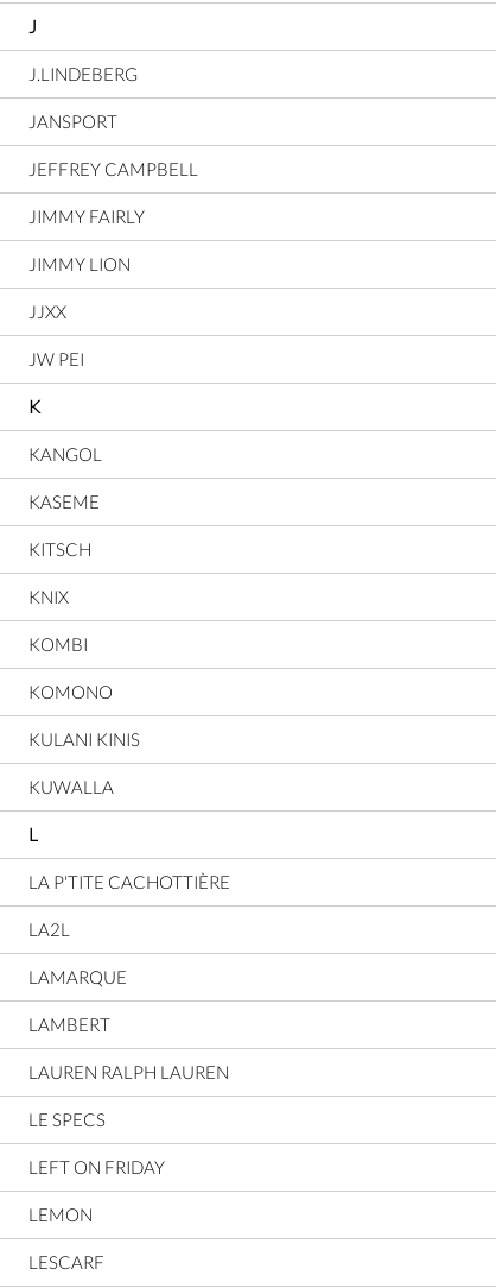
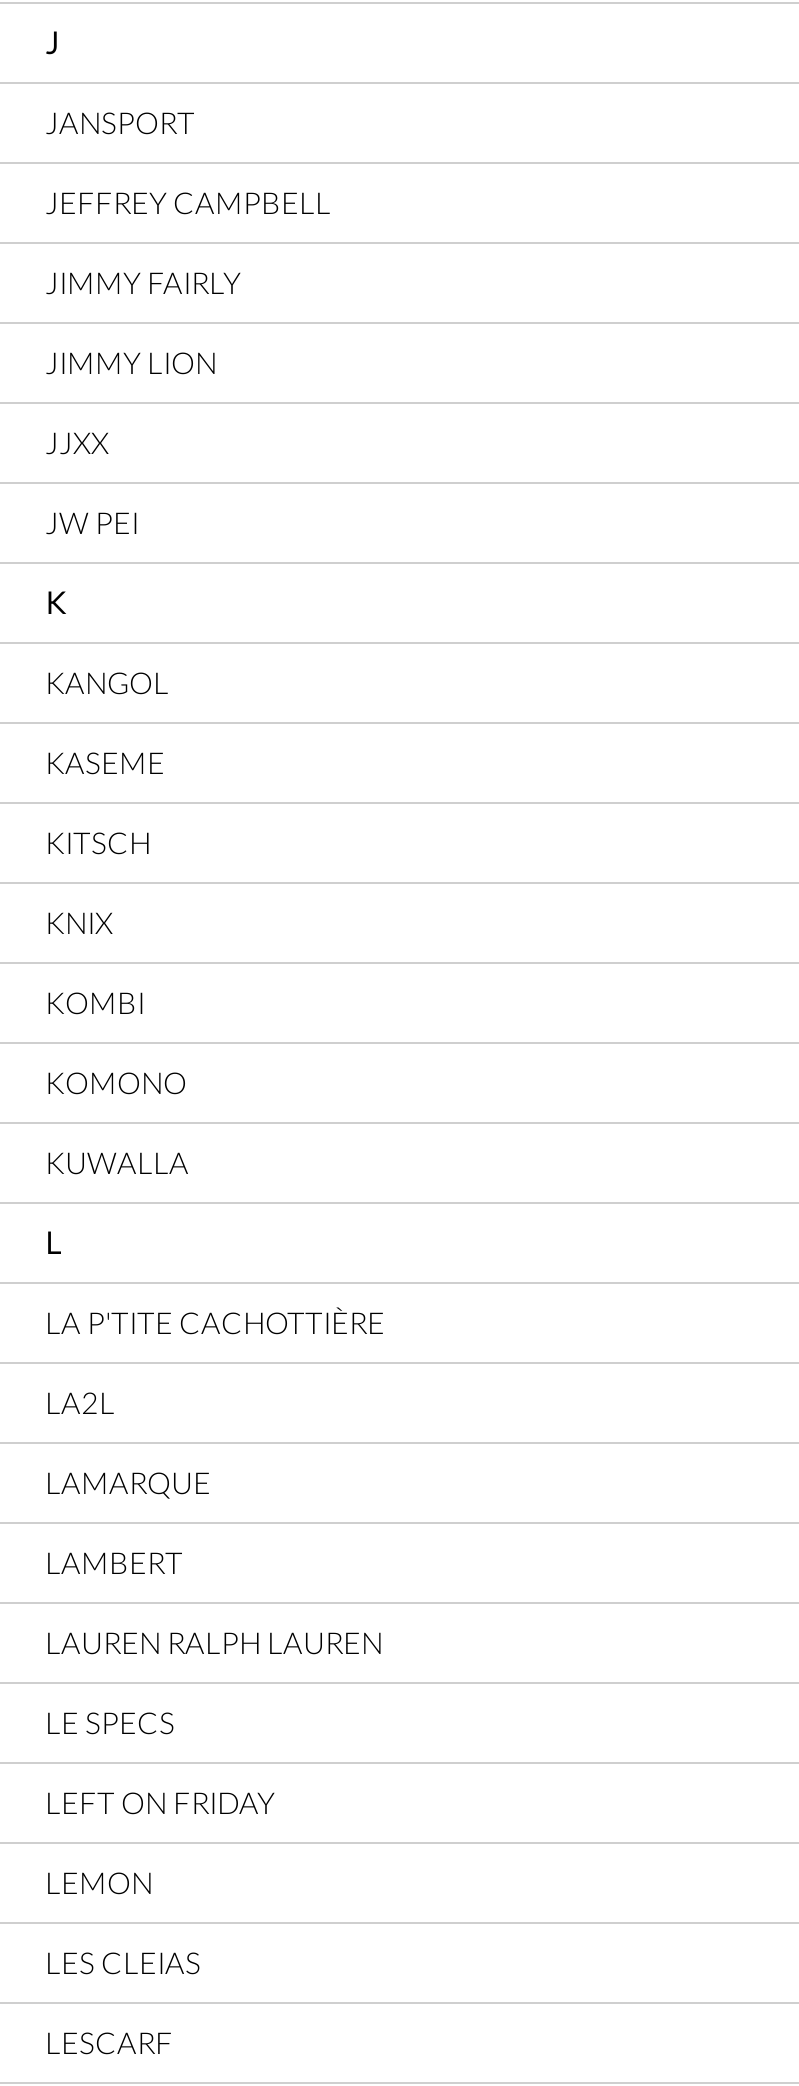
[28,63,138,84] J.LINDEBERG -> none
[28,728,140,750] KULANI KINIS -> none
moved [28,776,230,1225] -> [45,1144,385,1900]: KUWALLA | L | LA P'TITE CACHOTTIÈRE | ... | LEFT ON FRIDAY | LEMON
none -> [45,1944,201,1980] LES CLEIAS

